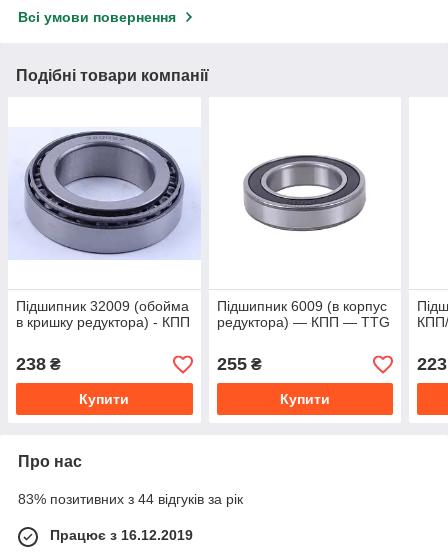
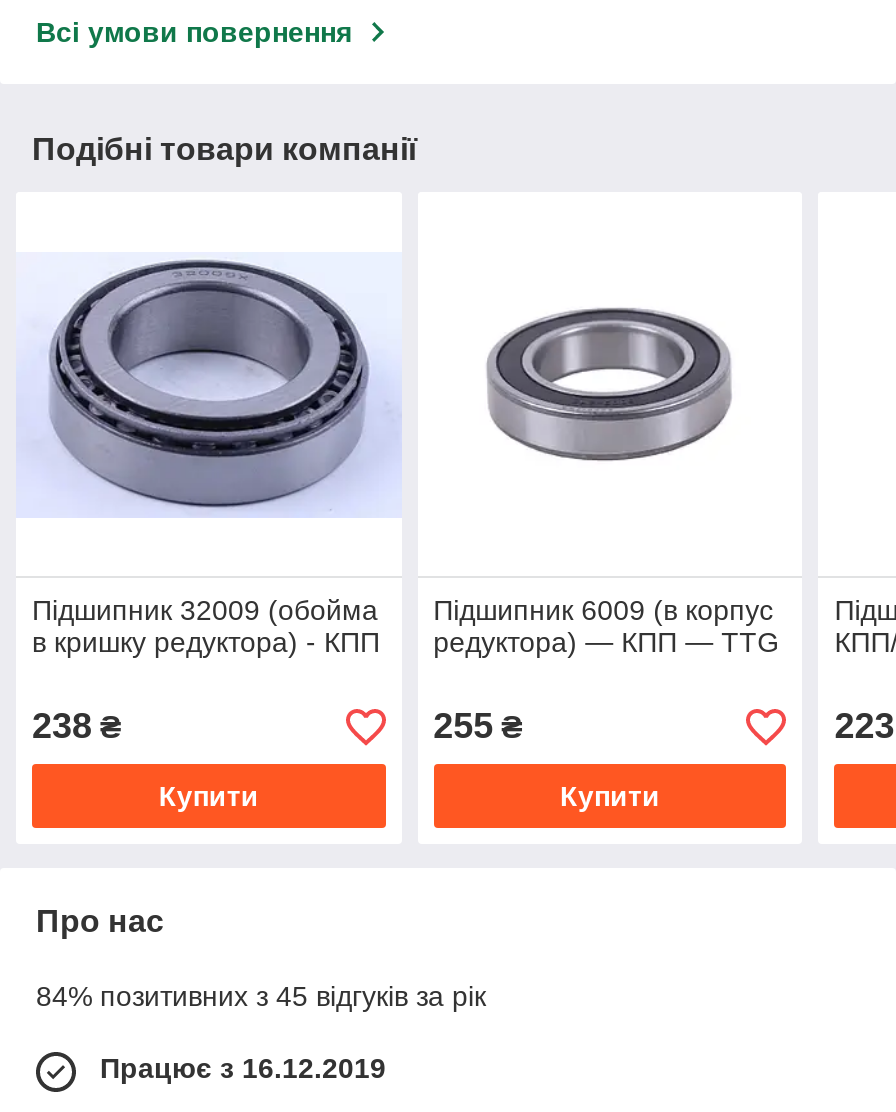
[18,491,243,507] 83% позитивних з 44 відгуків за рік -> [36,981,486,1013] 84% позитивних з 45 відгуків за рік

